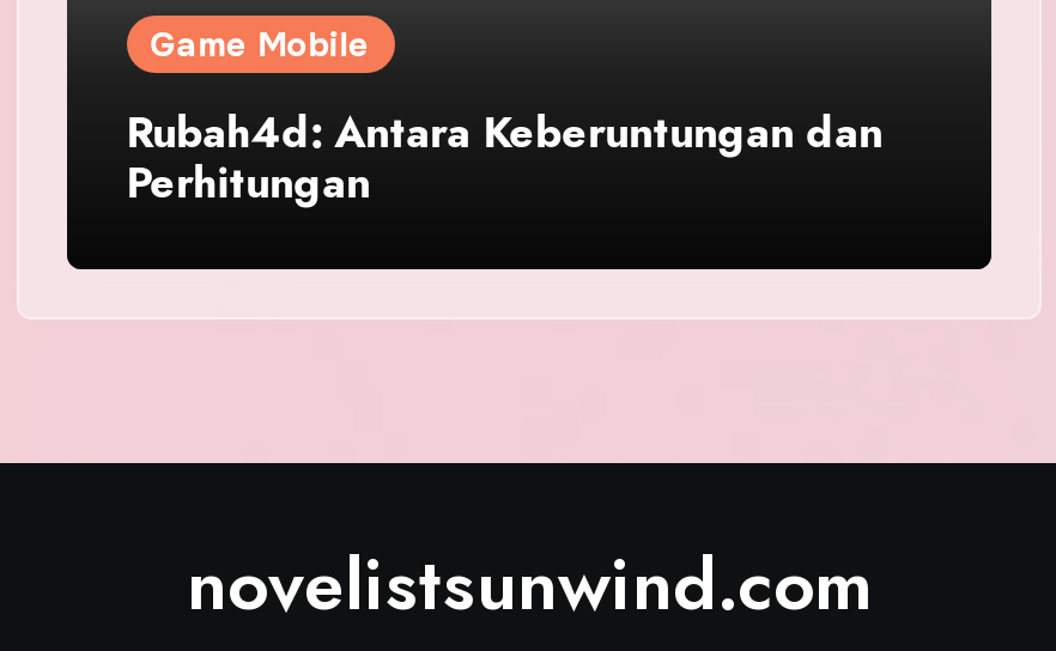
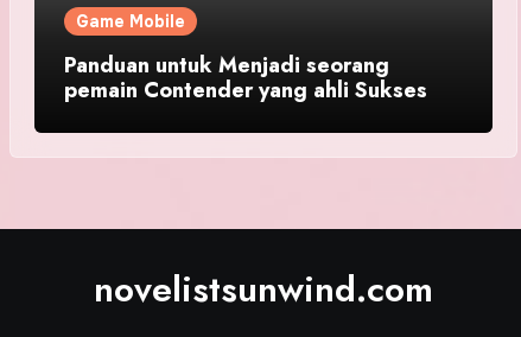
[126,102,883,215] Rubah4d: Antara Keberuntungan dan | Perhitungan -> [64,50,427,106] Panduan untuk Menjadi seorang | pemain Contender yang ahli Sukses

